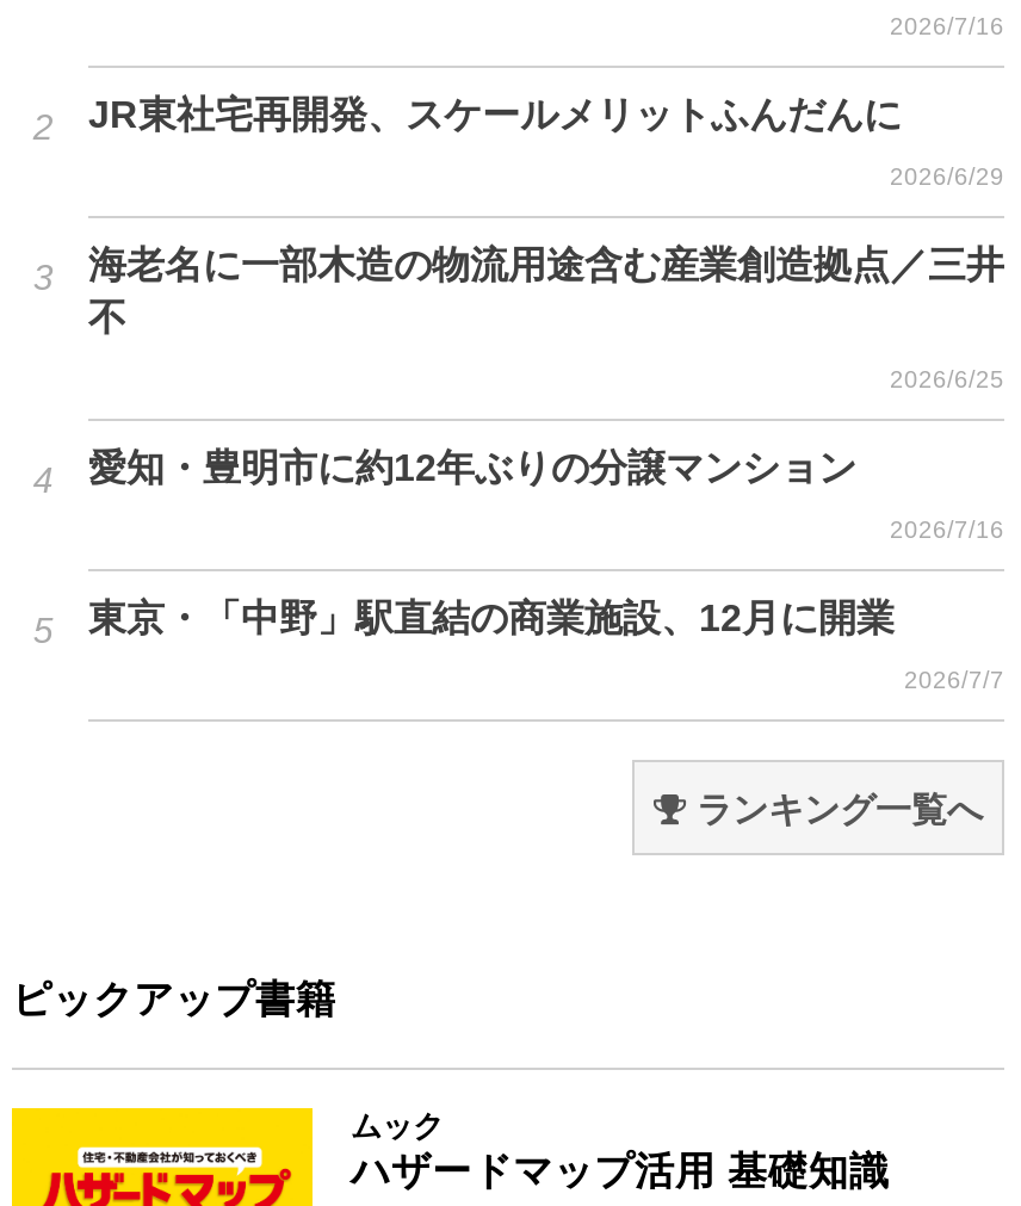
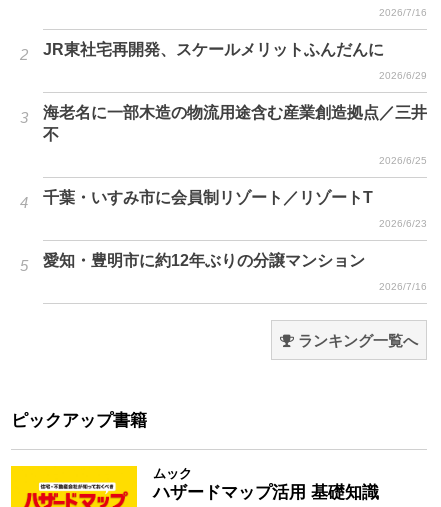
none -> [43,189,427,229] 千葉・いすみ市に会員制リゾート／リゾートT | 2026/6/23
moved [88,447,1004,542] -> [43,252,427,292]: 愛知・豊明市に約12年ぶりの分譲マンション | 2026/7/16
[88,597,1004,693] 東京・「中野」駅直結の商業施設、12月に開業 | 2026/7/7 -> none

